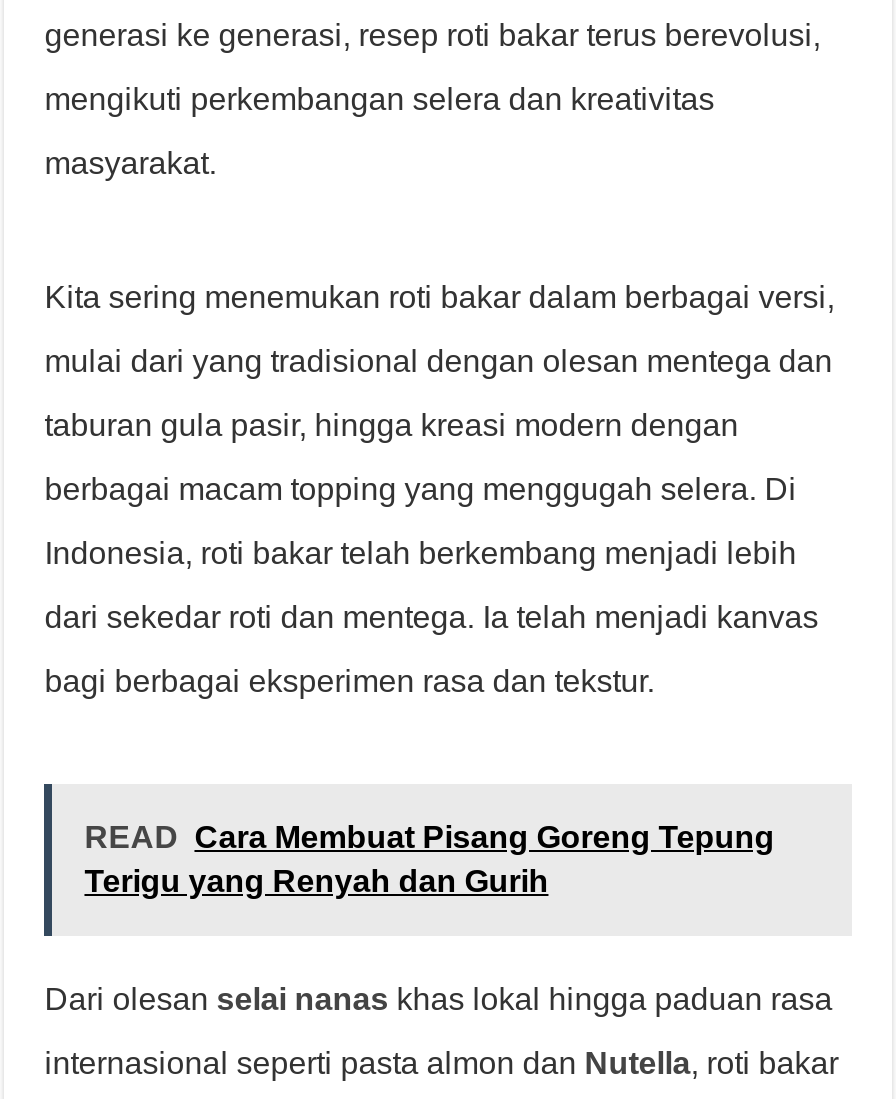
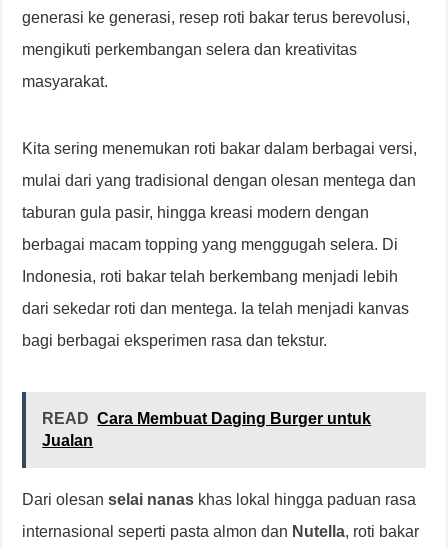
[84,820,774,898] READ Cara Membuat Pisang Goreng Tepung | Terigu yang Renyah dan Gurih -> [42,410,371,449] READ Cara Membuat Daging Burger untuk | Jualan

